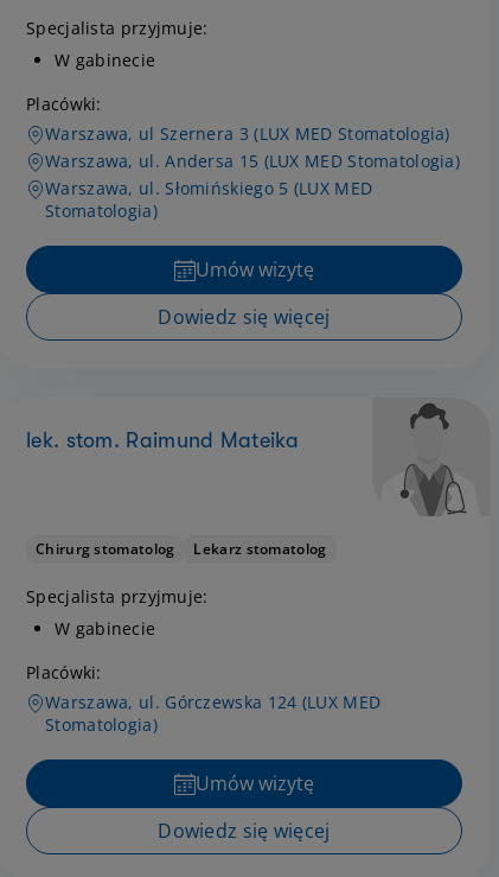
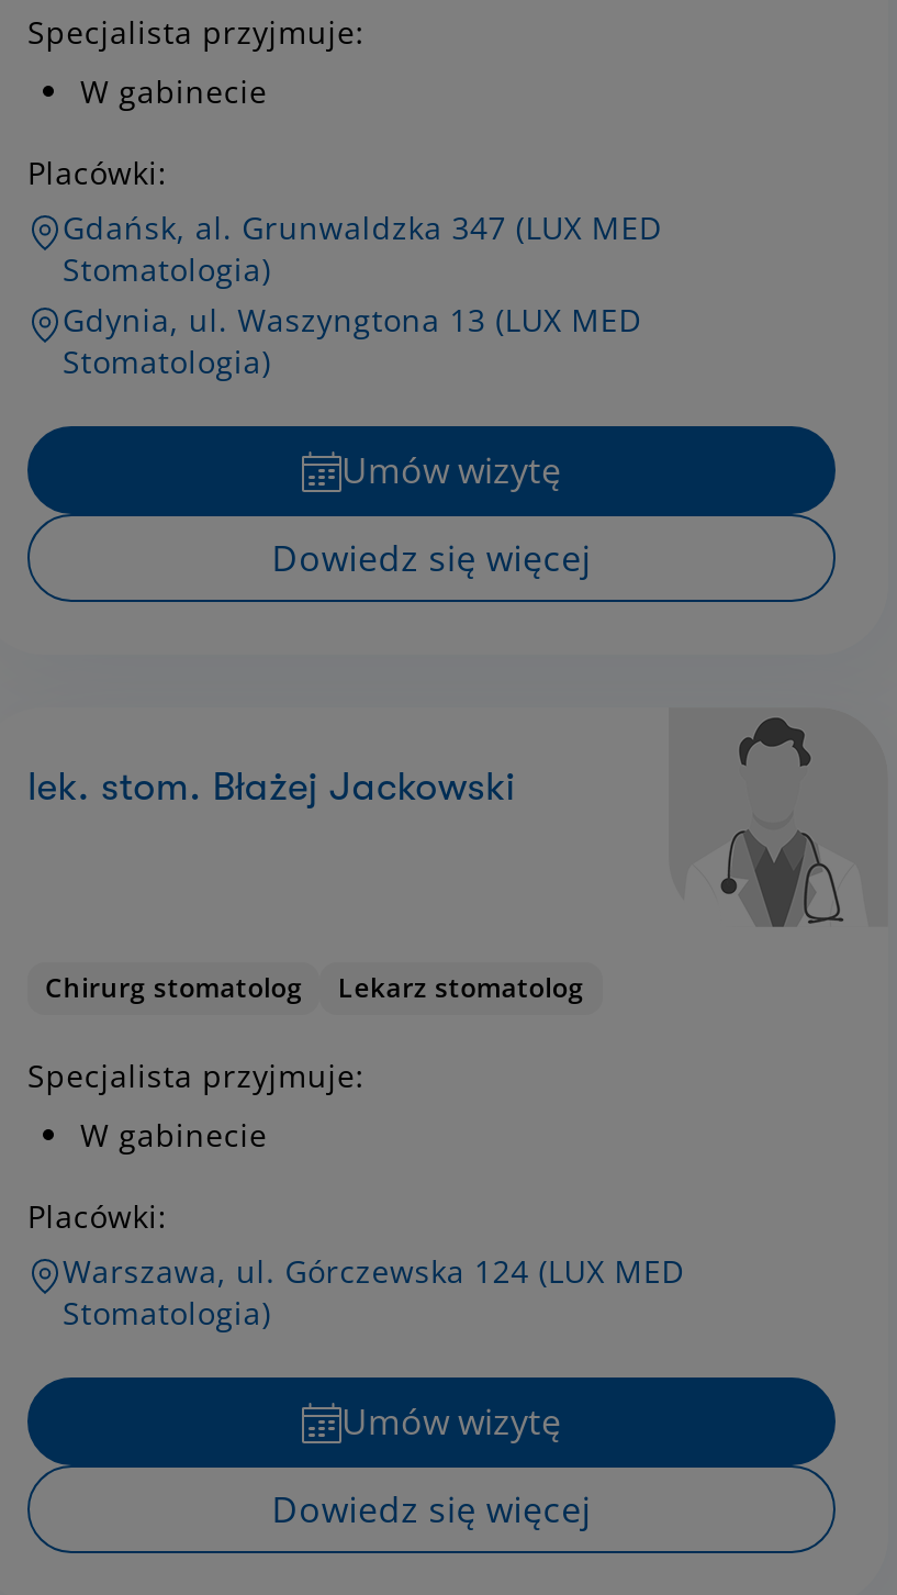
[45,122,460,199] Warszawa, ul Szernera 3 (LUX MED Stomatologia) | Warszawa, ul. Andersa 15 (LUX MED Stomatologia) | Warszawa, ul. Słomińskiego 5 (LUX MED -> [63,208,662,342] Gdańsk, al. Grunwaldzka 347 (LUX MED | Stomatologia) | Gdynia, ul. Waszyngtona 13 (LUX MED
[26,428,298,452] lek. stom. Raimund Mateika -> [27,766,515,810] lek. stom. Błażej Jackowski

